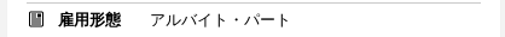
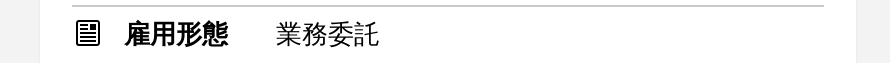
[150,11,291,29] アルバイト・パート -> [276,19,380,49] 業務委託

